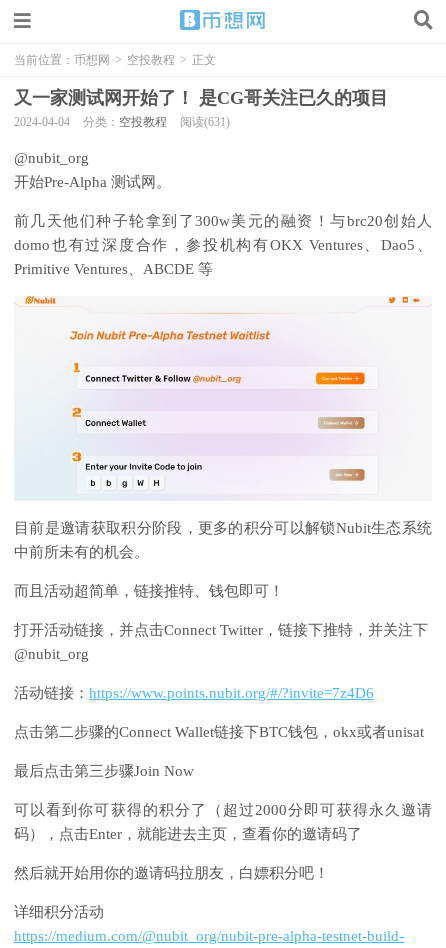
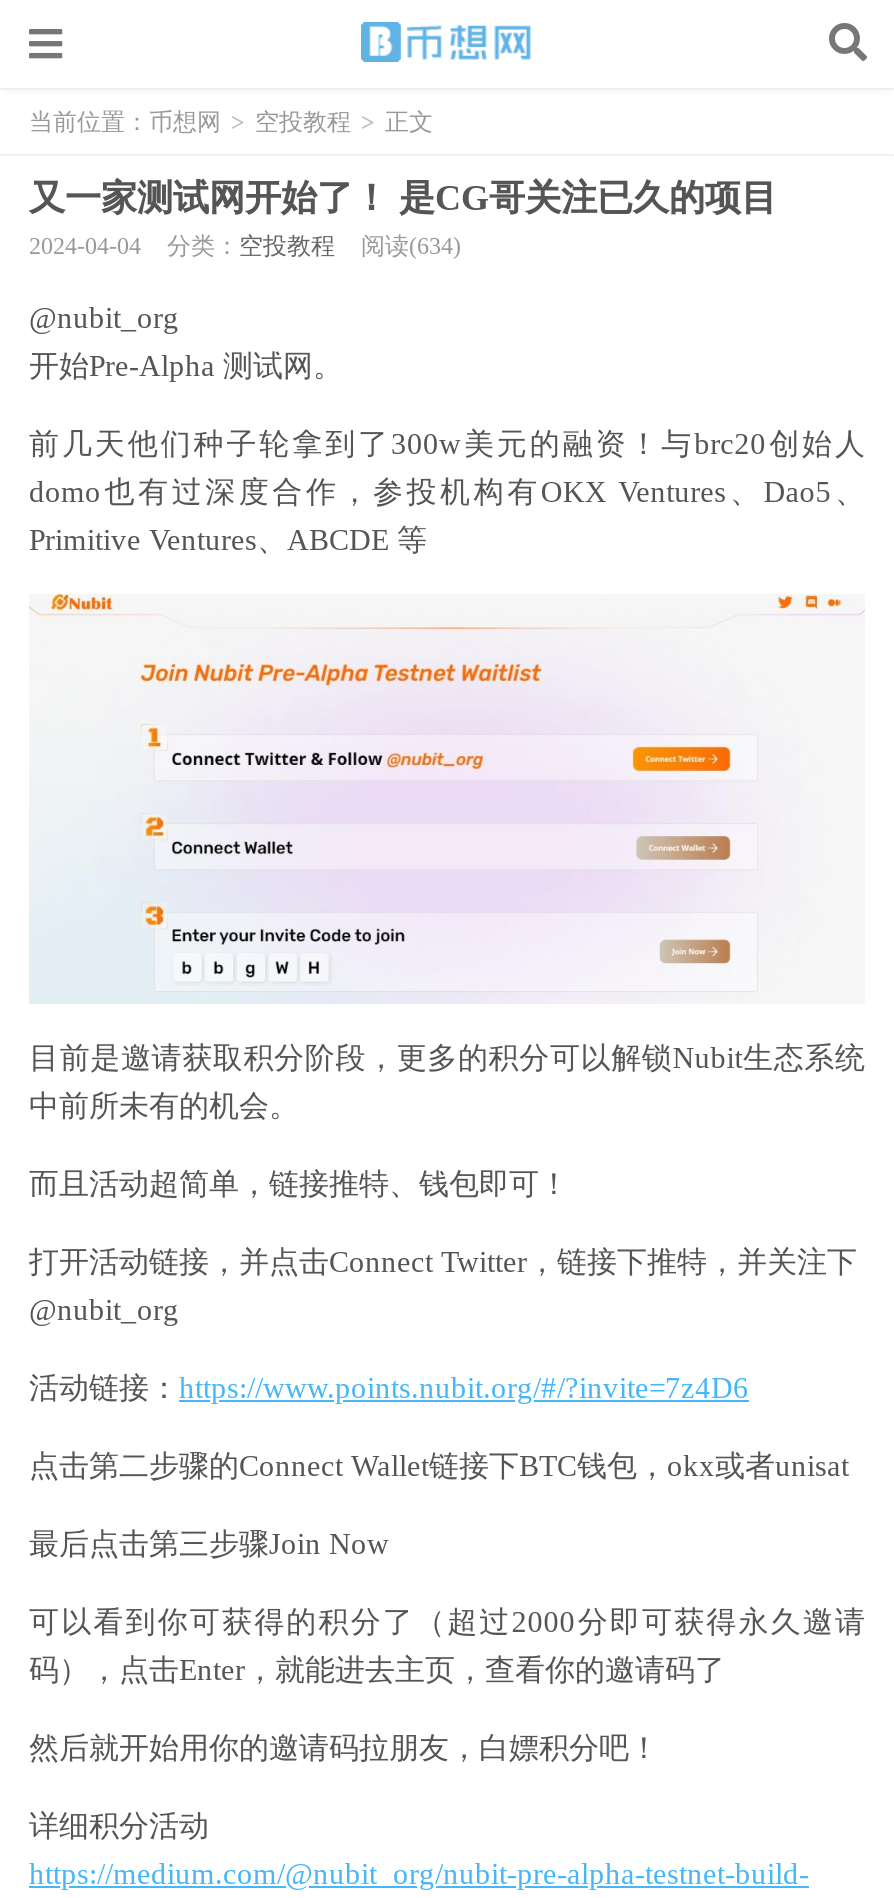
[14,115,230,129] 2024-04-04 分类：空投教程 阅读(631) -> [29,232,461,260] 2024-04-04 分类：空投教程 阅读(634)

